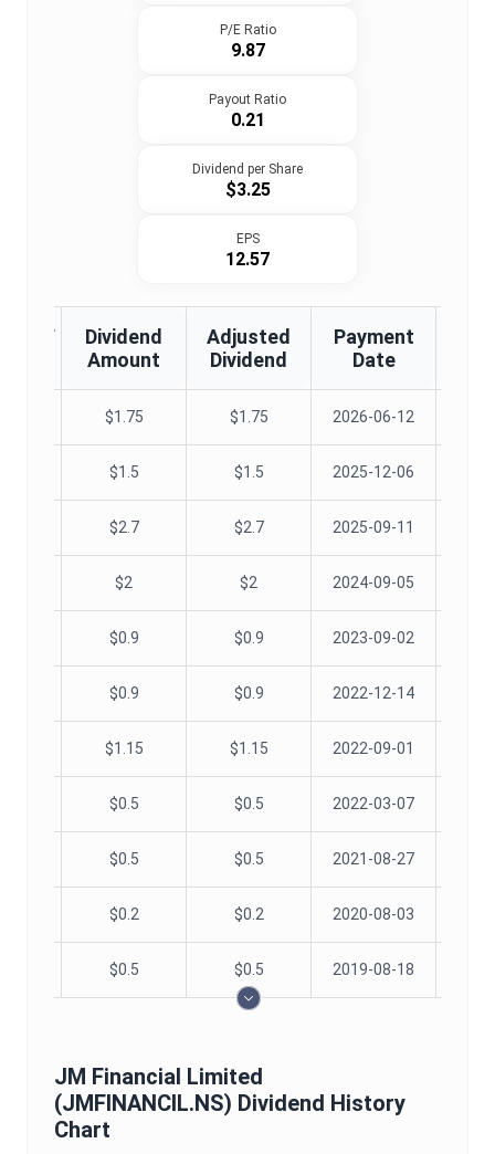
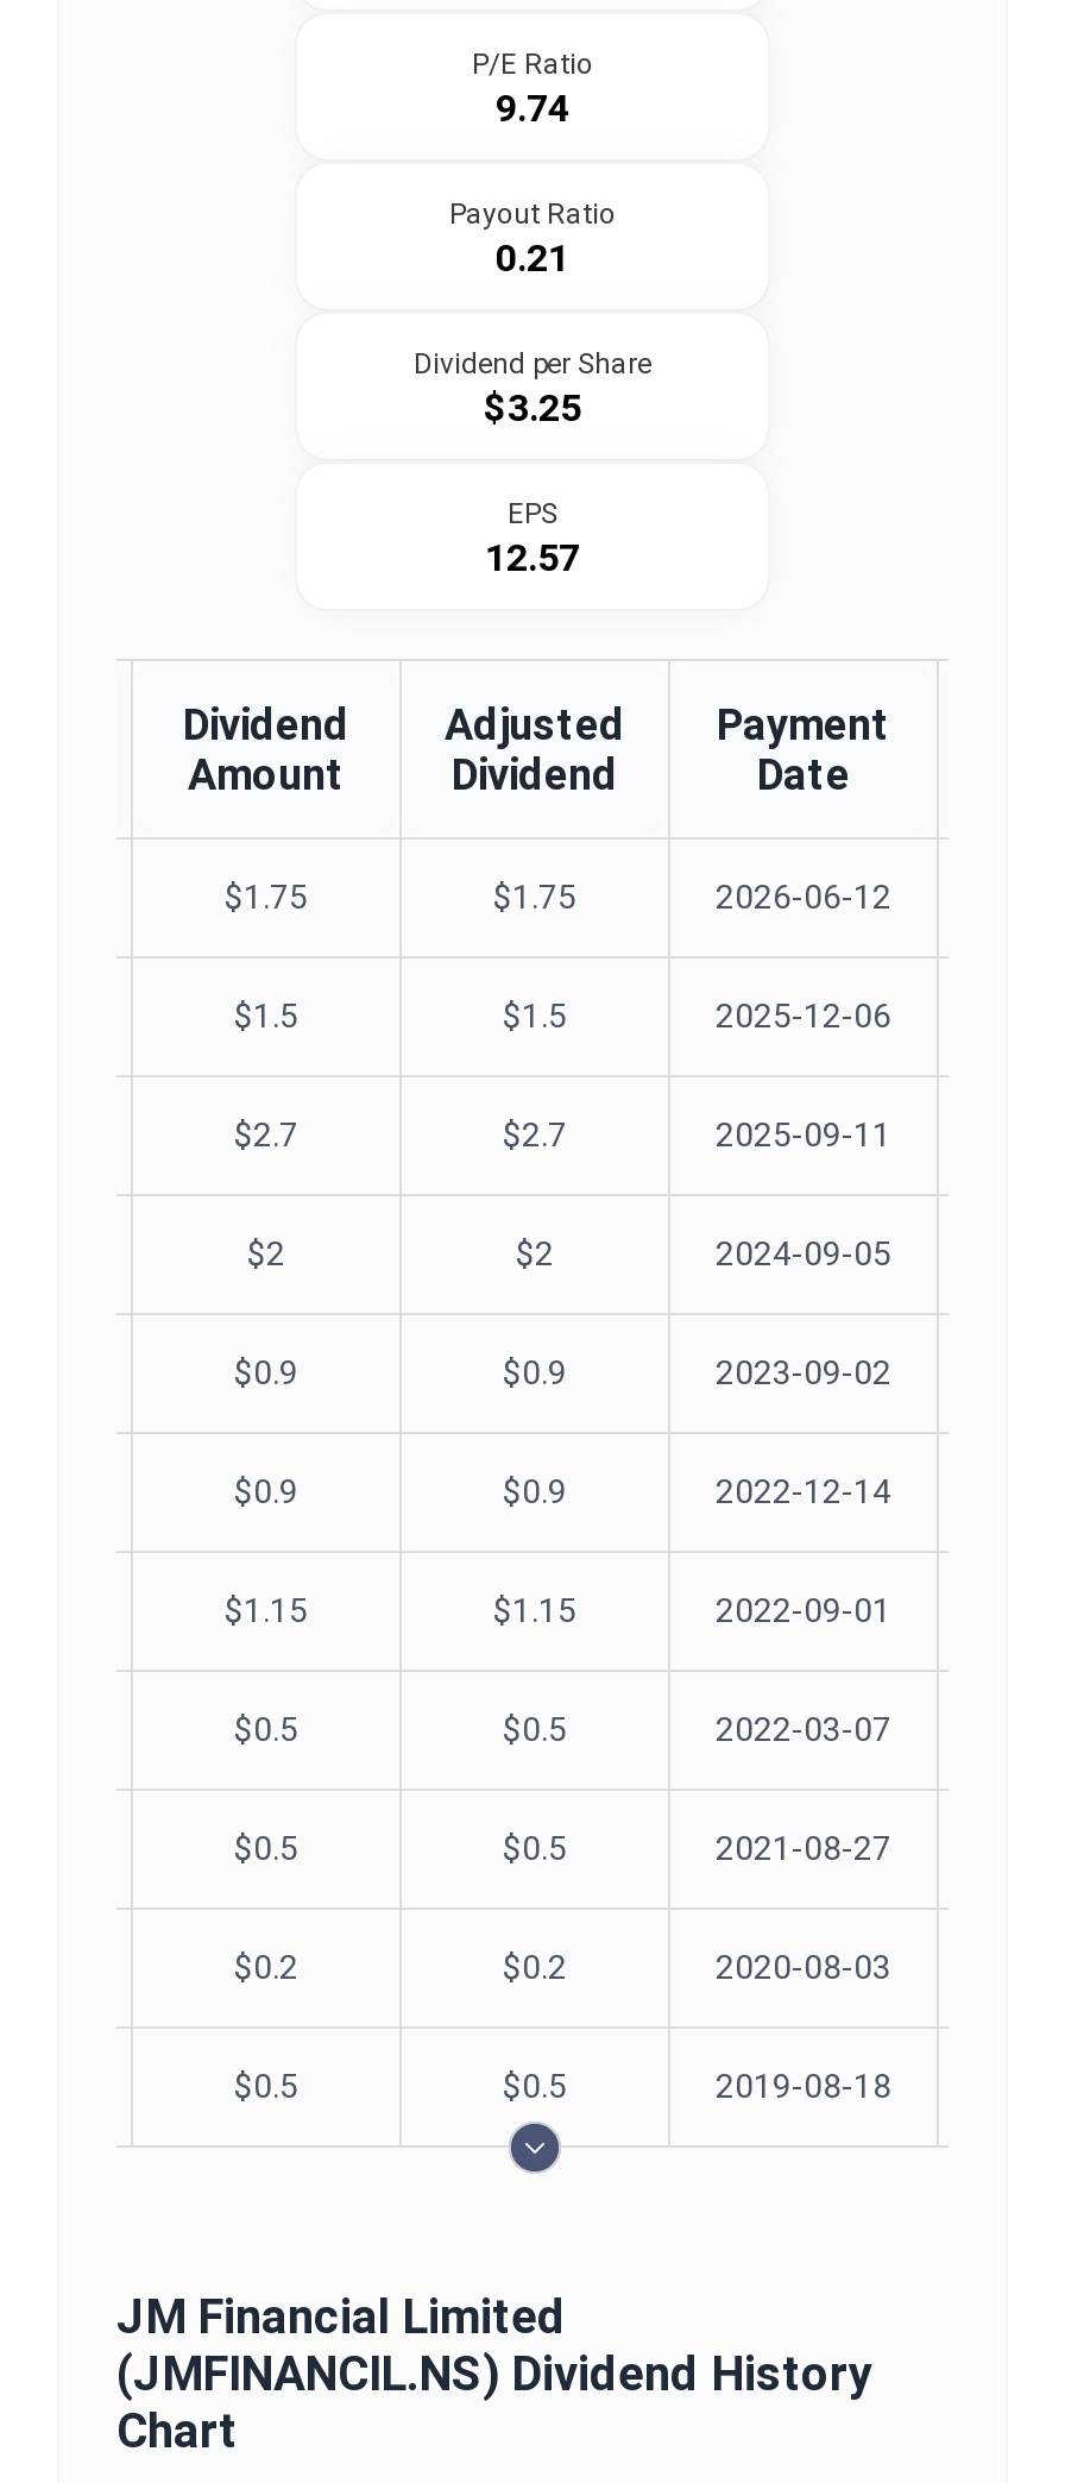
[230,40,265,61] 9.87 -> [496,86,569,131] 9.74

